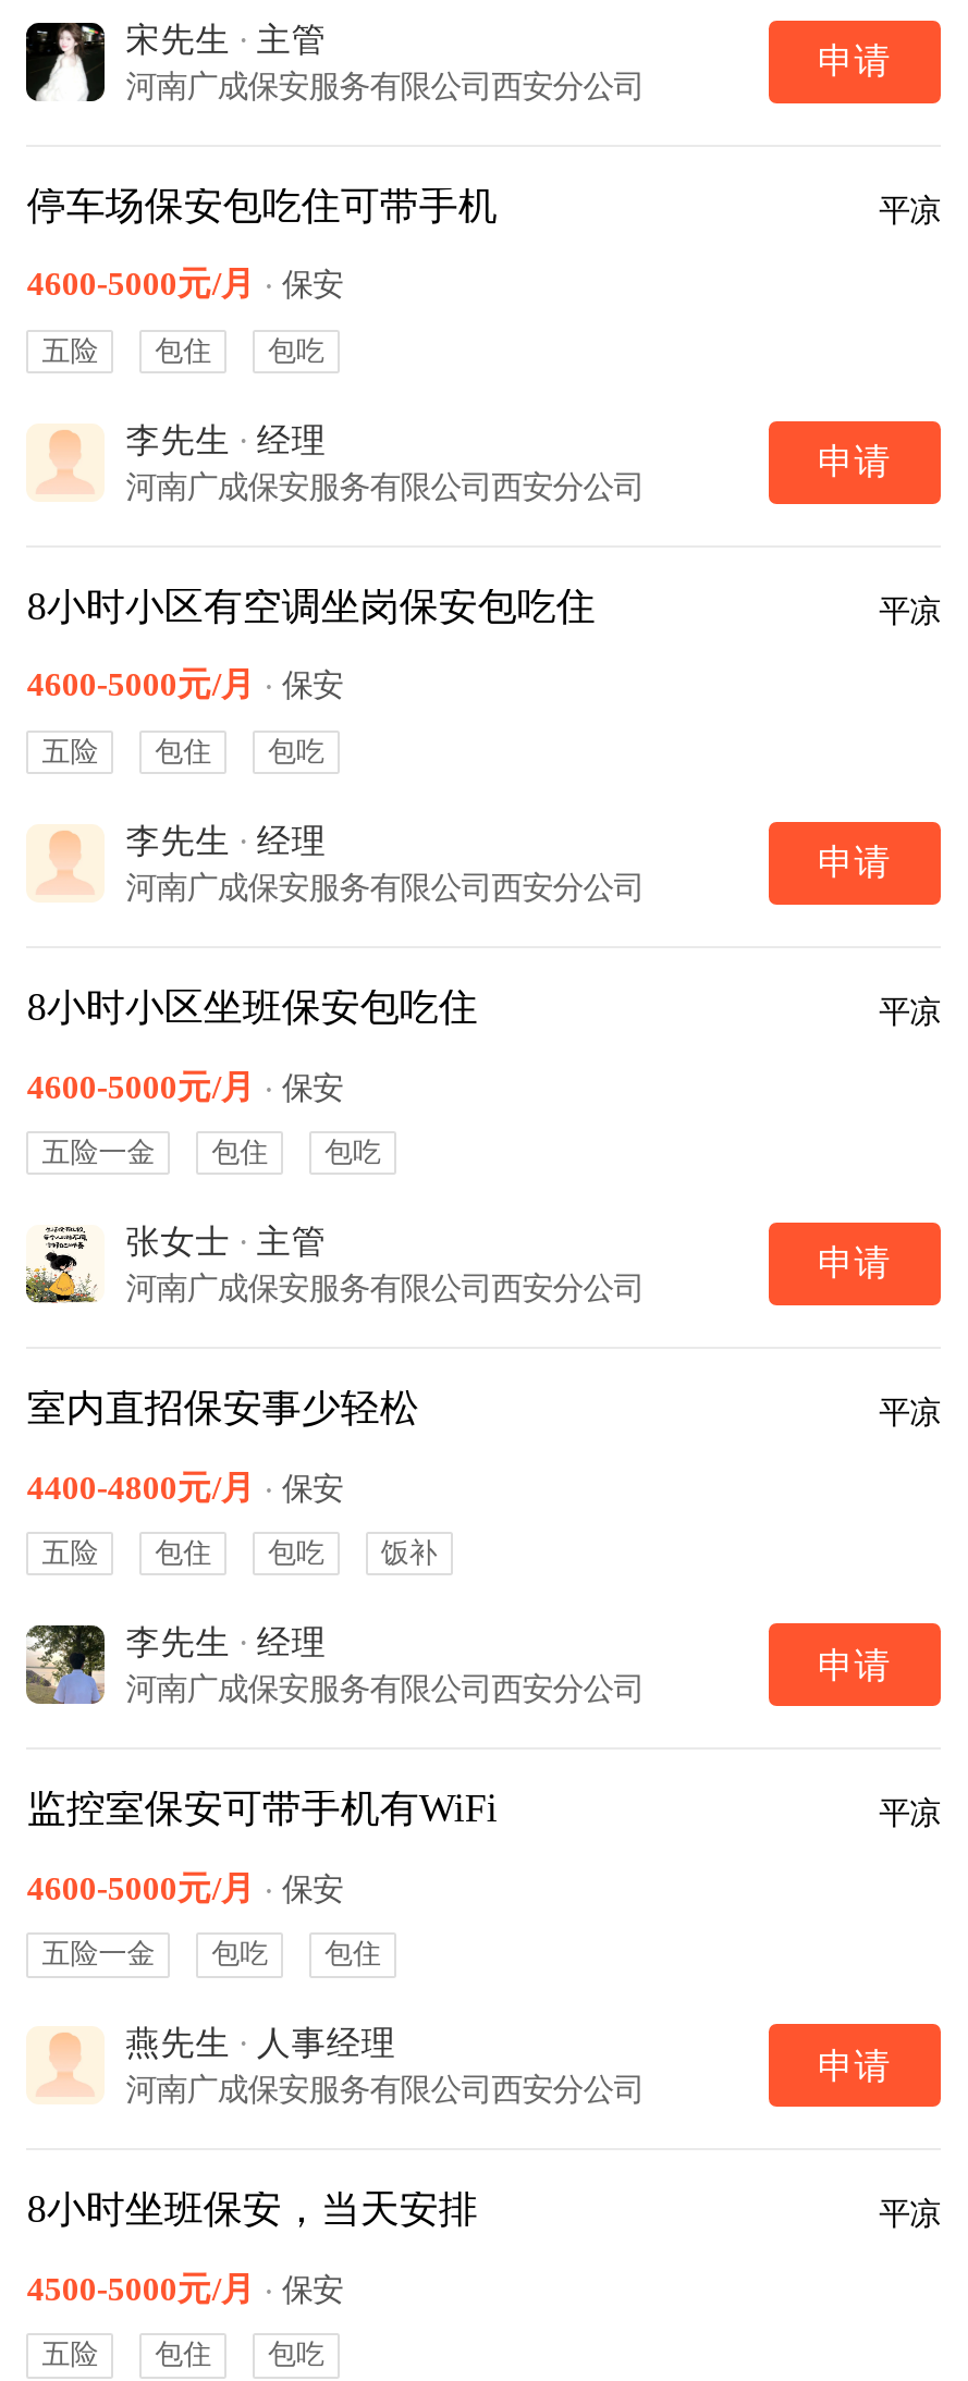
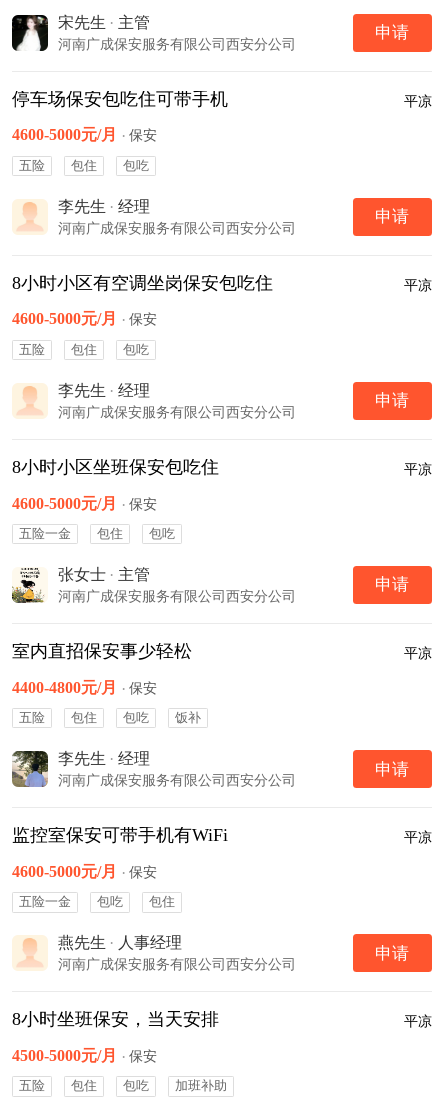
none -> [175,1078,227,1093] 加班补助

